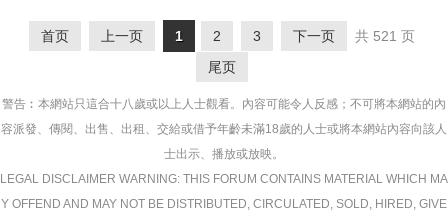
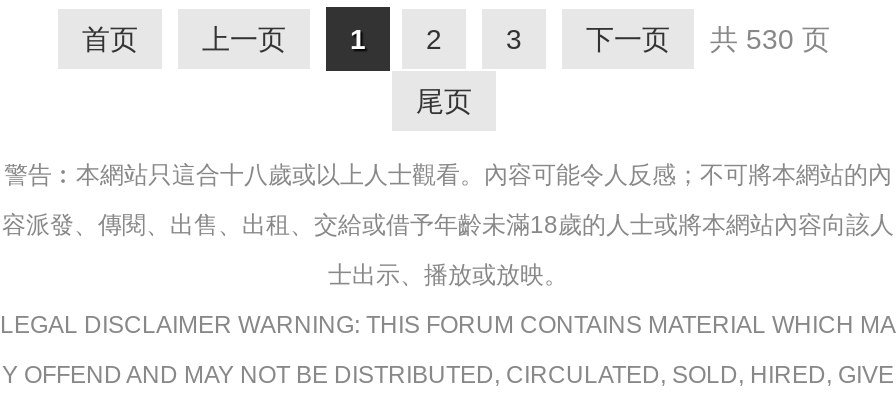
[41,28,419,44] 首页 上一页 1 2 3 下一页 共 521 页 -> [82,23,838,55] 首页 上一页 1 2 3 下一页 共 530 页

